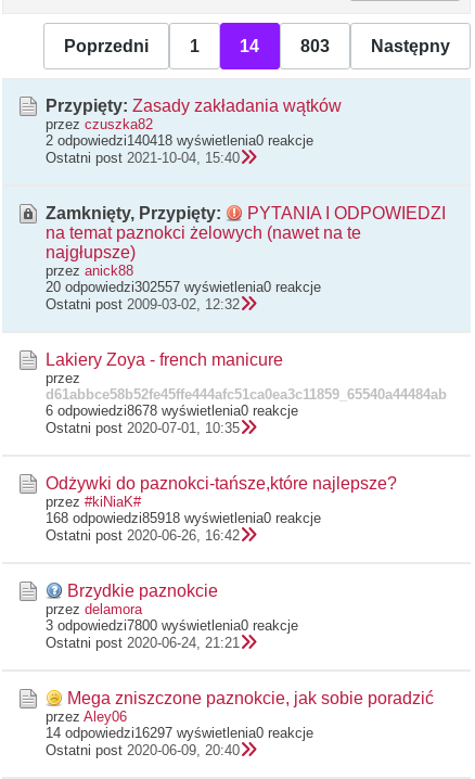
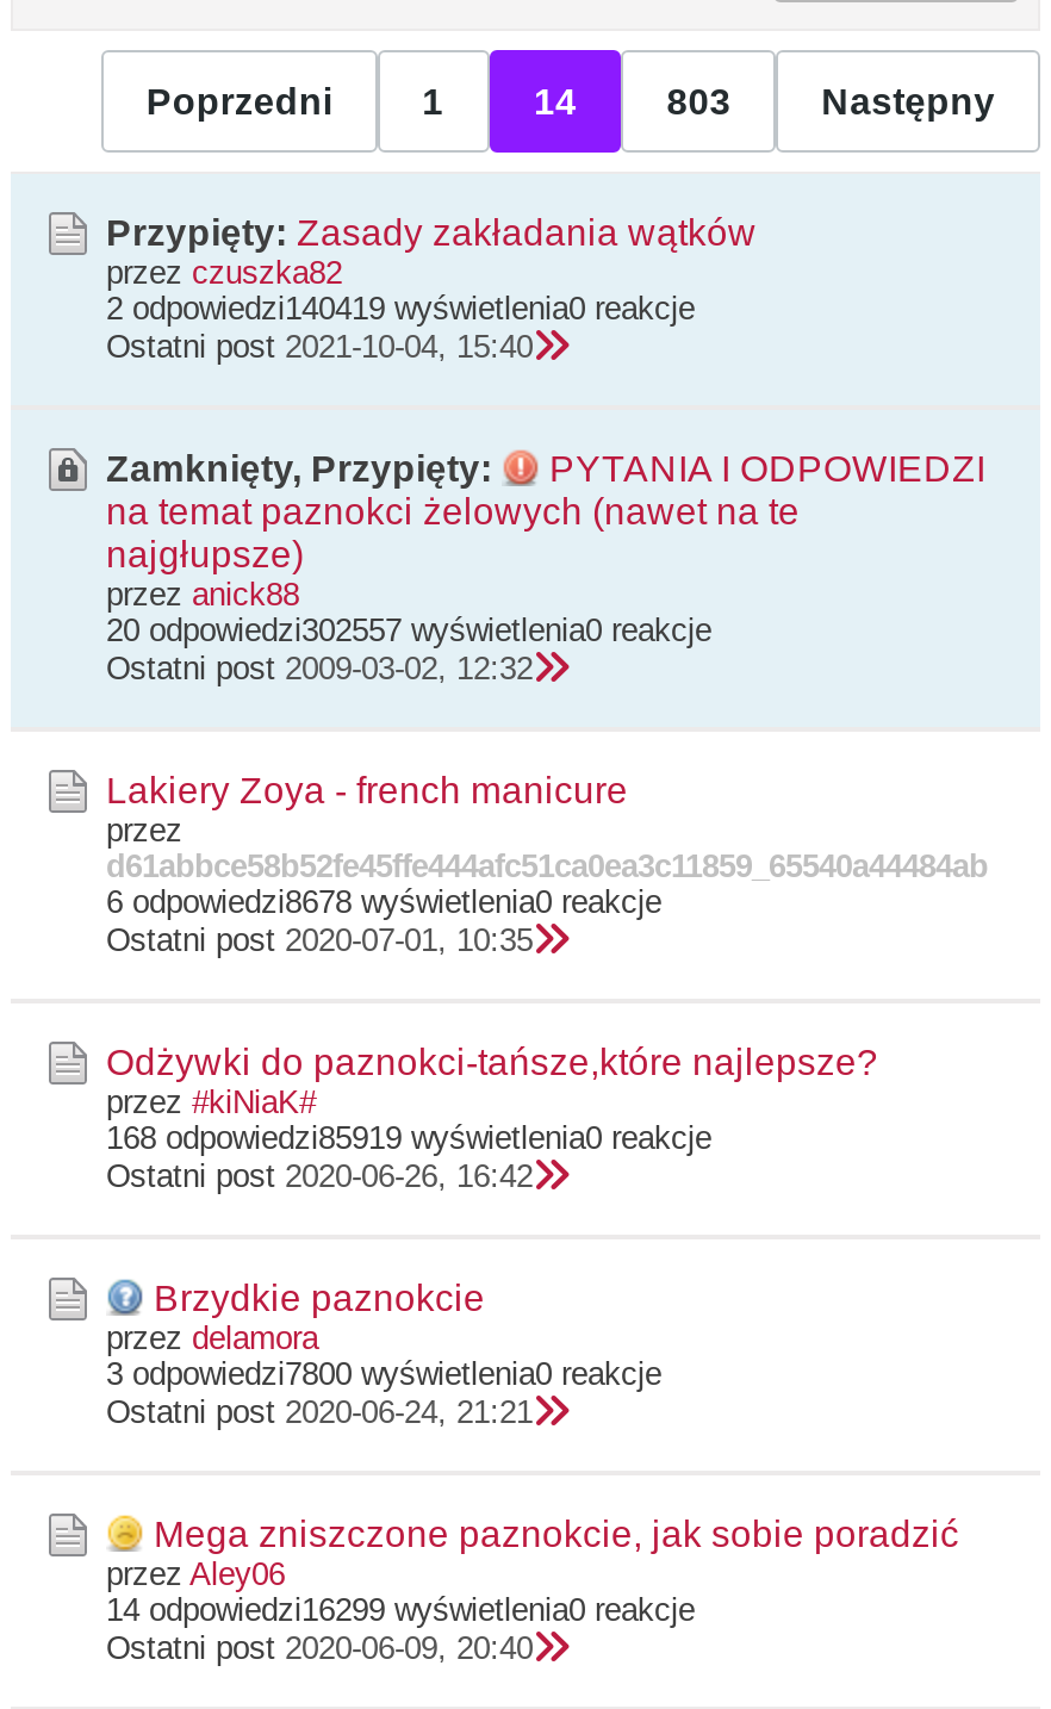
[46,132,313,148] 2 odpowiedzi140418 wyświetlenia0 reakcje -> [106,290,695,326] 2 odpowiedzi140419 wyświetlenia0 reakcje
[46,510,321,526] 168 odpowiedzi85918 wyświetlenia0 reakcje -> [106,1120,711,1156] 168 odpowiedzi85919 wyświetlenia0 reakcje
[46,725,313,741] 14 odpowiedzi16297 wyświetlenia0 reakcje -> [106,1592,695,1627] 14 odpowiedzi16299 wyświetlenia0 reakcje

